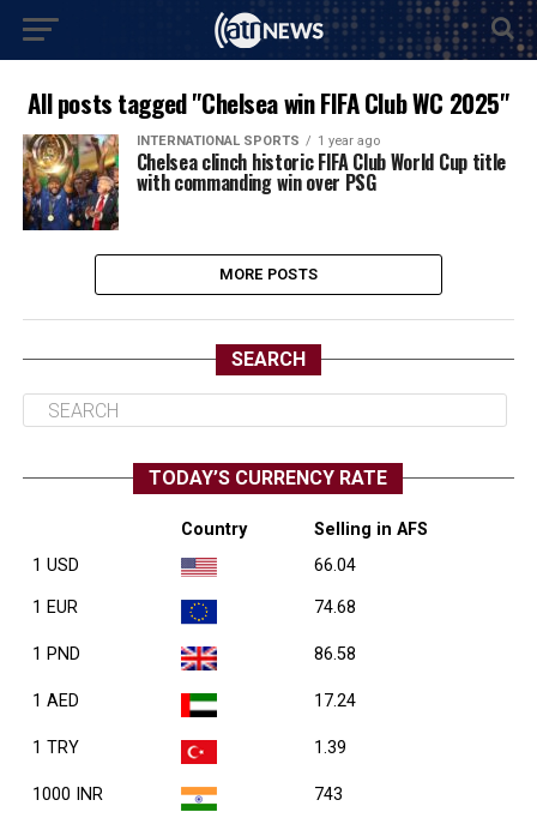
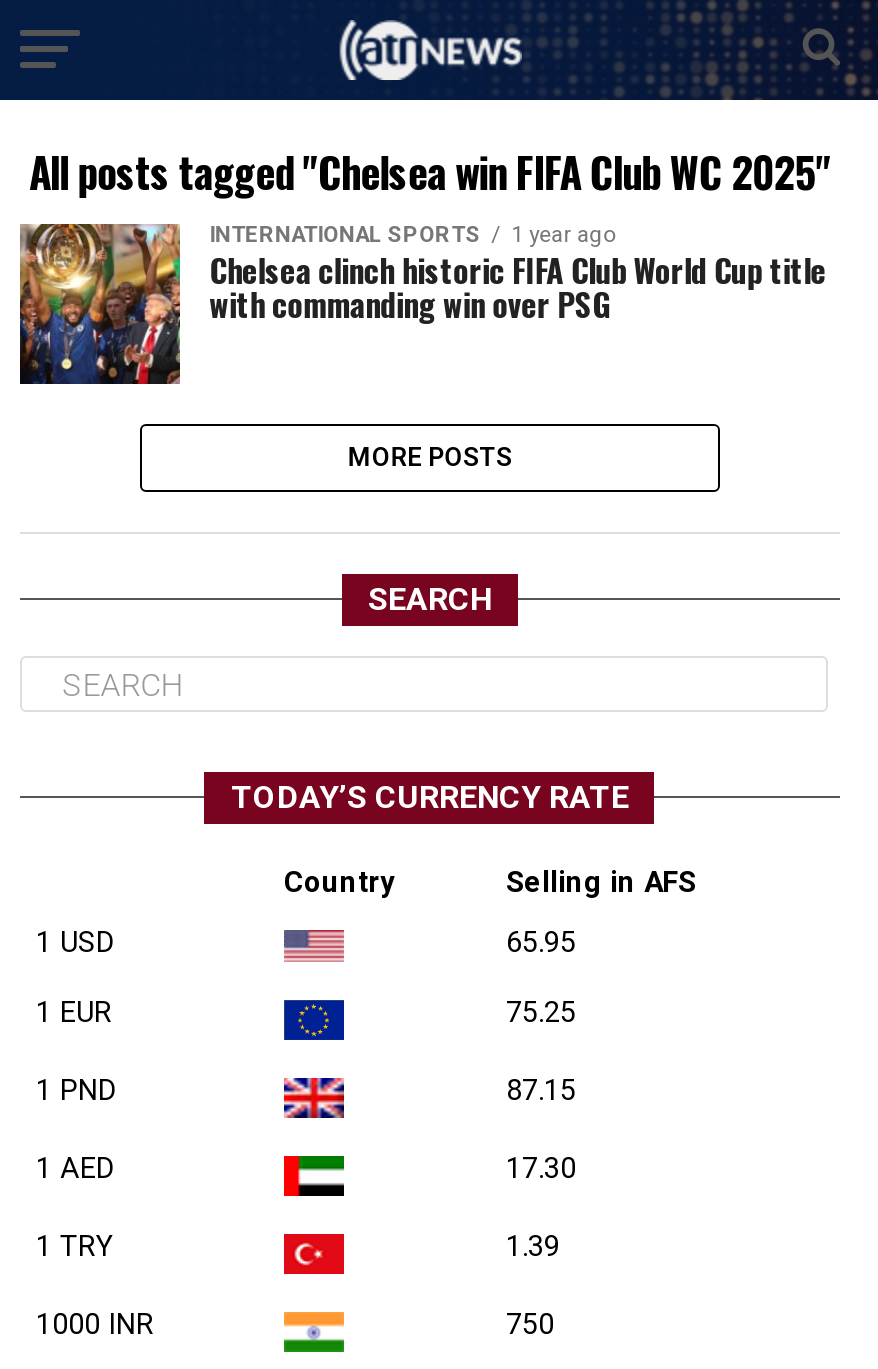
[314,555,356,576] 66.04 -> [506,926,576,960] 65.95
[314,597,356,618] 74.68 -> [506,996,576,1030] 75.25
[314,644,356,664] 86.58 -> [506,1074,576,1108] 87.15
[314,691,356,711] 17.24 -> [506,1152,576,1186] 17.30
[314,784,343,805] 743 -> [506,1308,554,1342] 750

